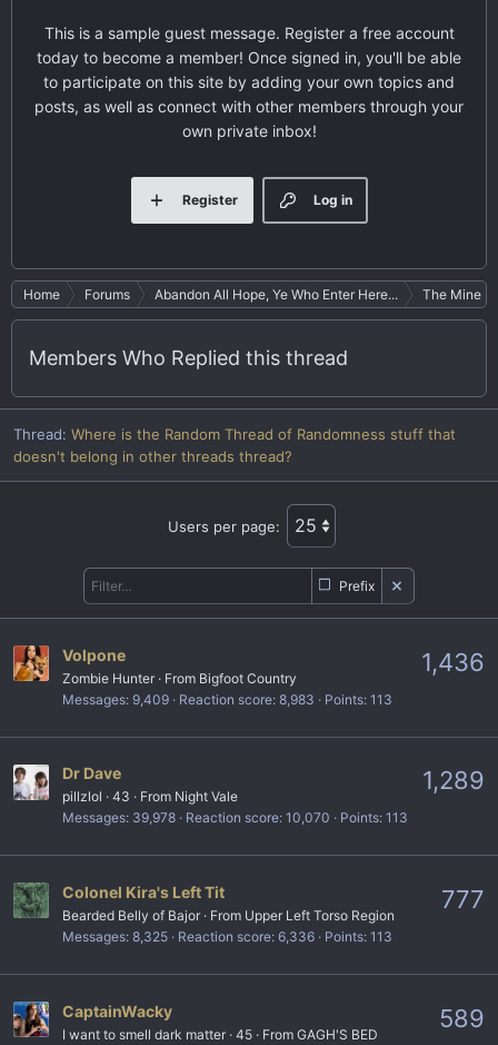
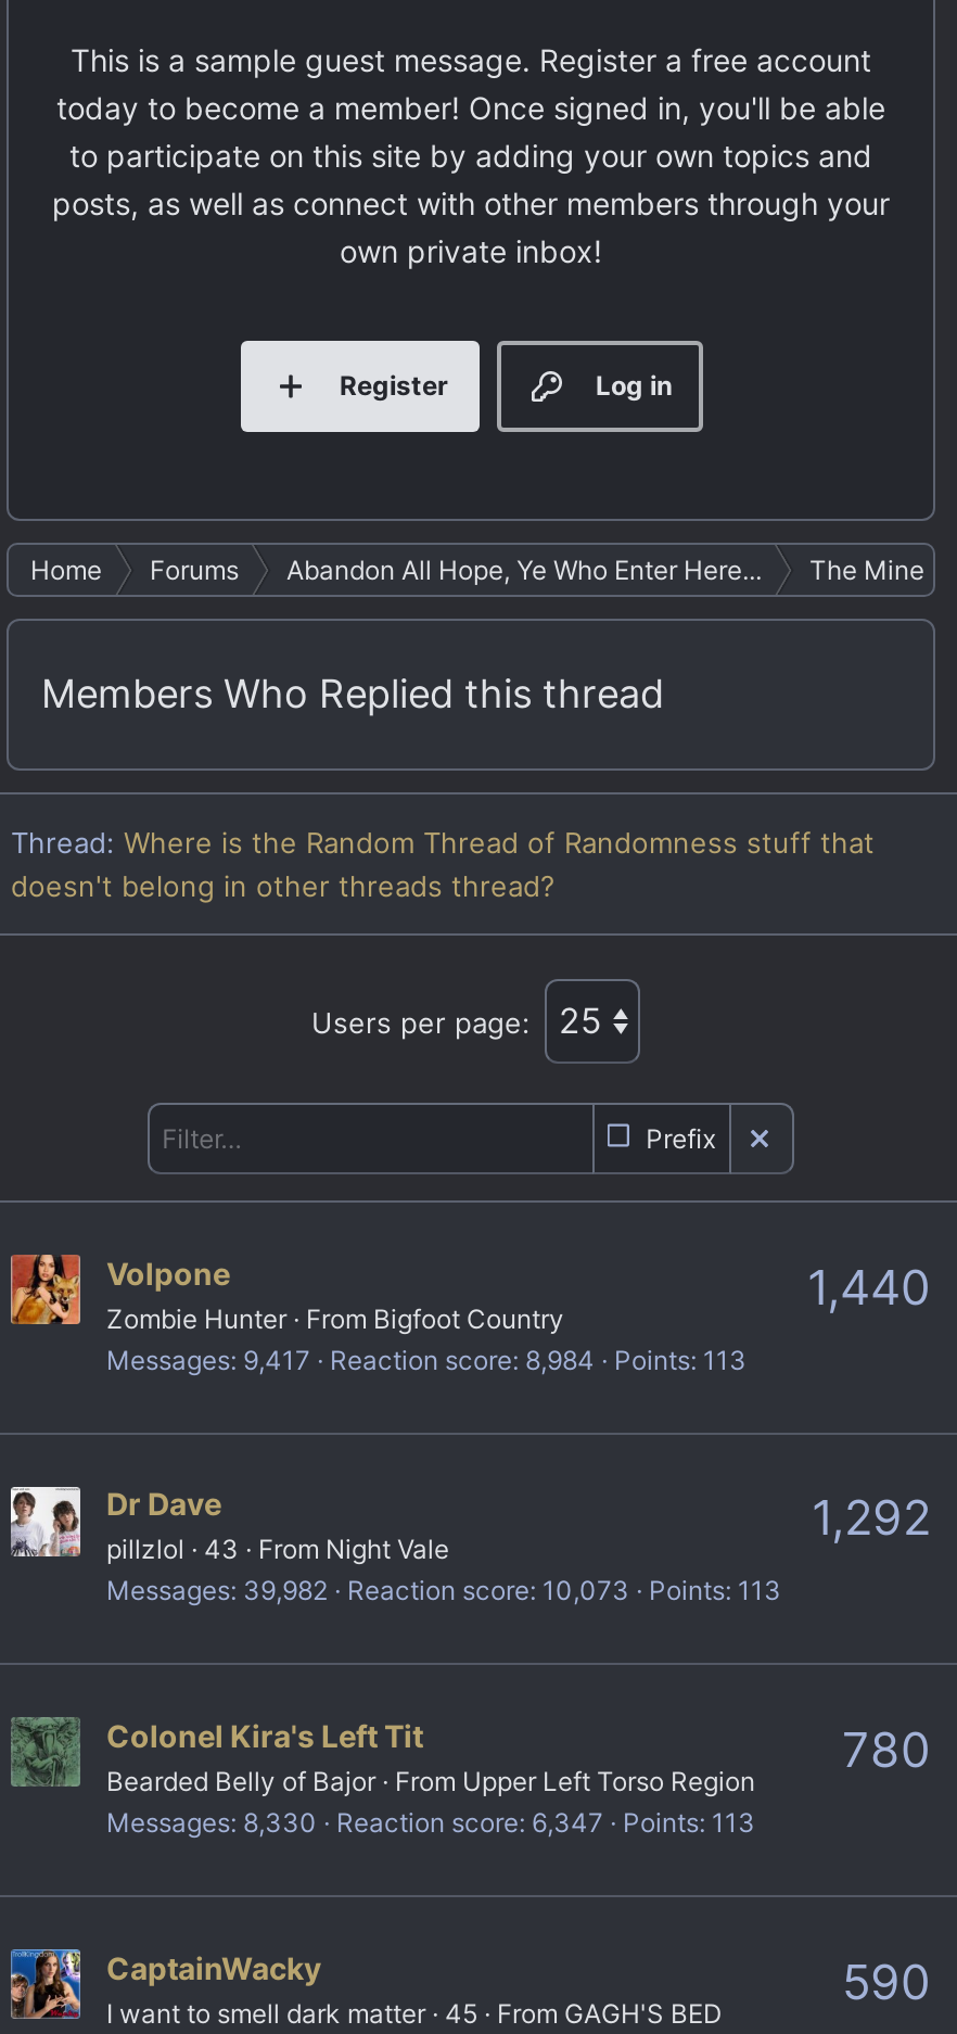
[421,647,485,676] 1,436 -> [807,1258,931,1315] 1,440
[62,691,392,707] Messages 9,409 Reaction score 8,983 Points 113 -> [106,1343,747,1376] Messages 9,417 Reaction score 8,984 Points 113
[422,766,485,795] 1,289 -> [812,1490,931,1546] 1,292
[62,809,408,826] Messages 39,978 Reaction score 10,070 Points 113 -> [106,1574,781,1607] Messages 39,982 Reaction score 10,073 Points 113
[441,885,485,914] 777 -> [842,1721,931,1778] 780
[62,928,392,945] Messages 8,325 Reaction score 6,336 Points 113 -> [106,1806,755,1839] Messages 8,330 Reaction score 6,347 Points 113
[439,1003,485,1032] 589 -> [842,1953,931,2009] 590

